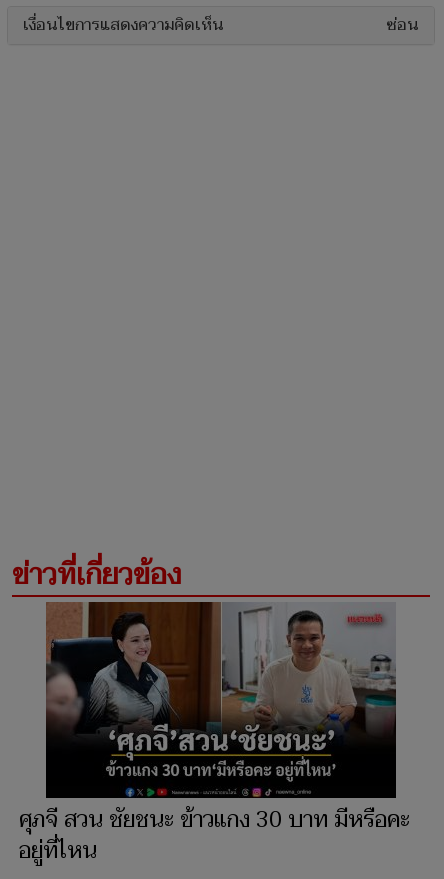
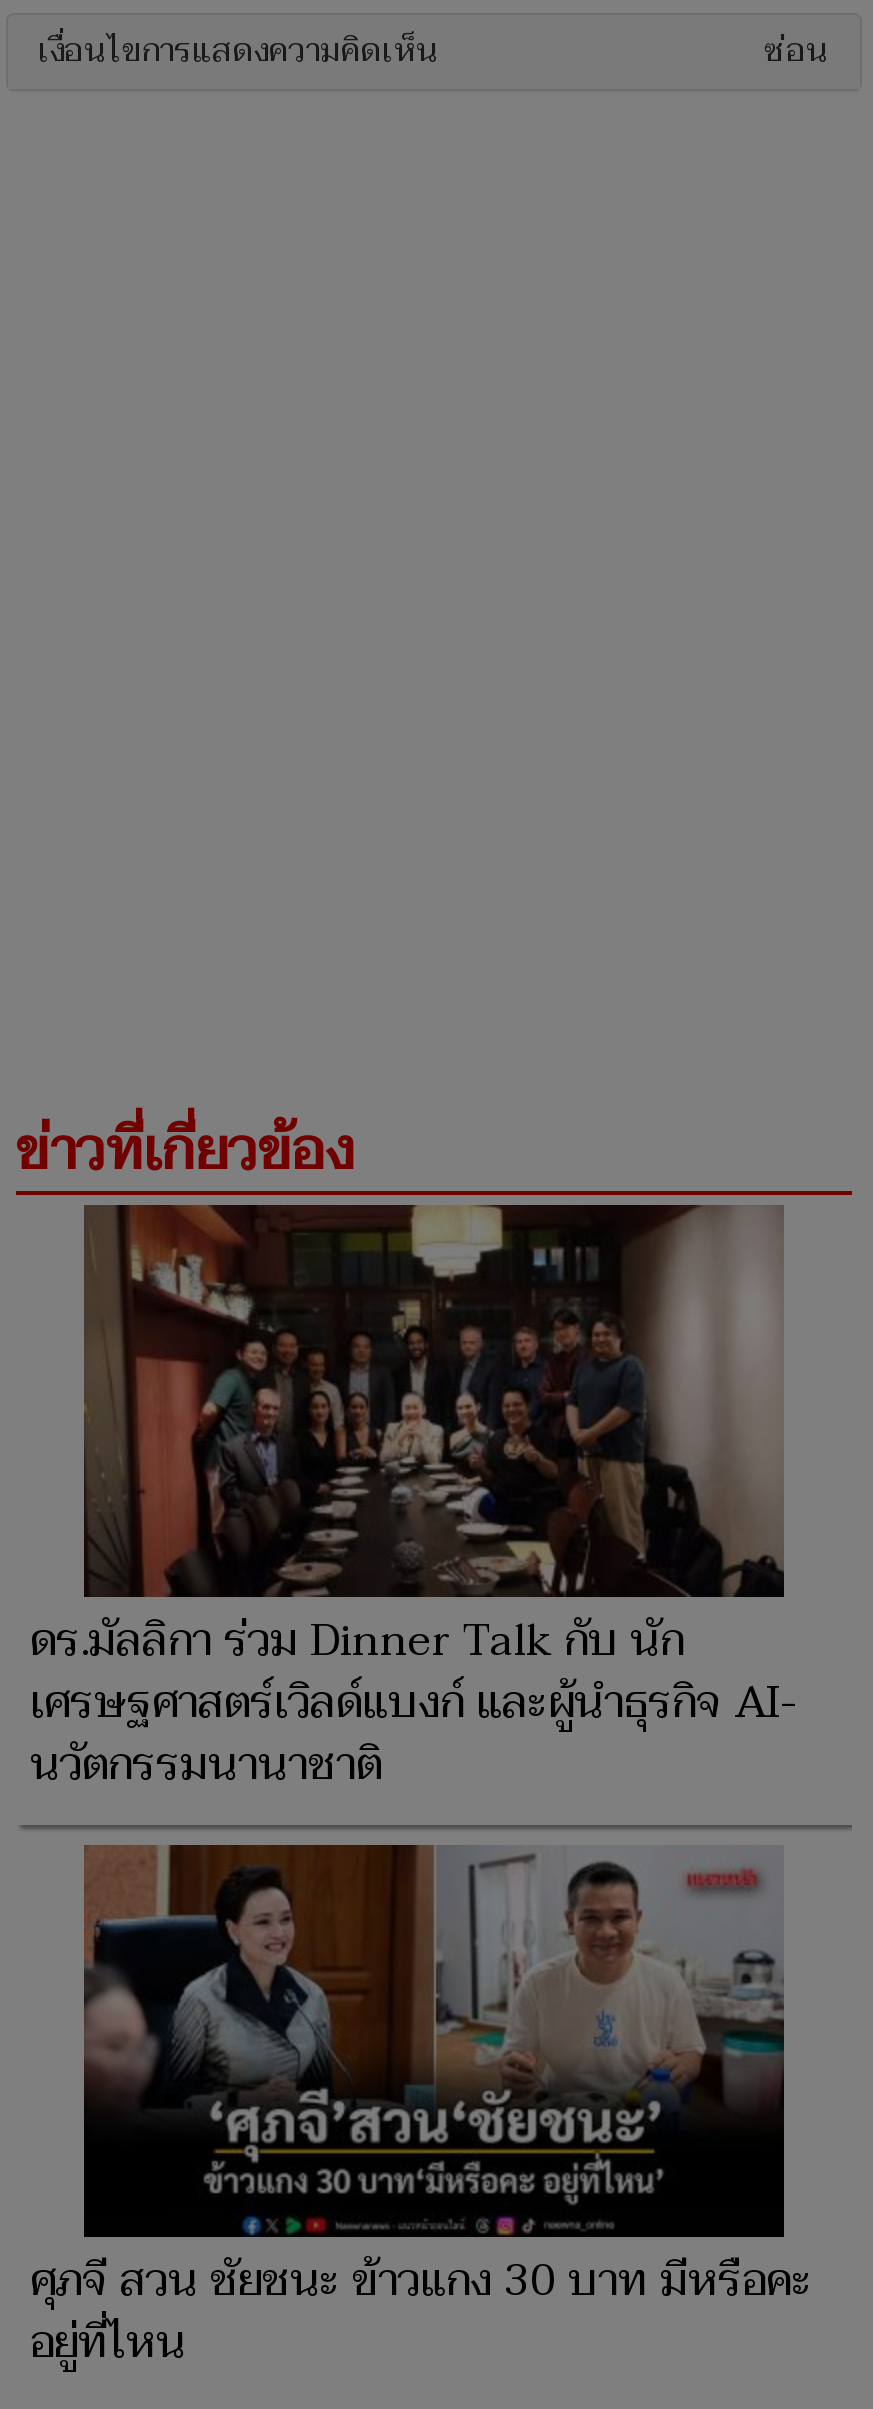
none -> [30,1203,798,1803] [image] | ดร.มัลลิกา ร่วม Dinner Talk กับ นัก | เศรษฐศาสตร์เวิลด์แบงก์ และผู้นำธุรกิจ AI- | นวัตกรรมนานาชาติ

